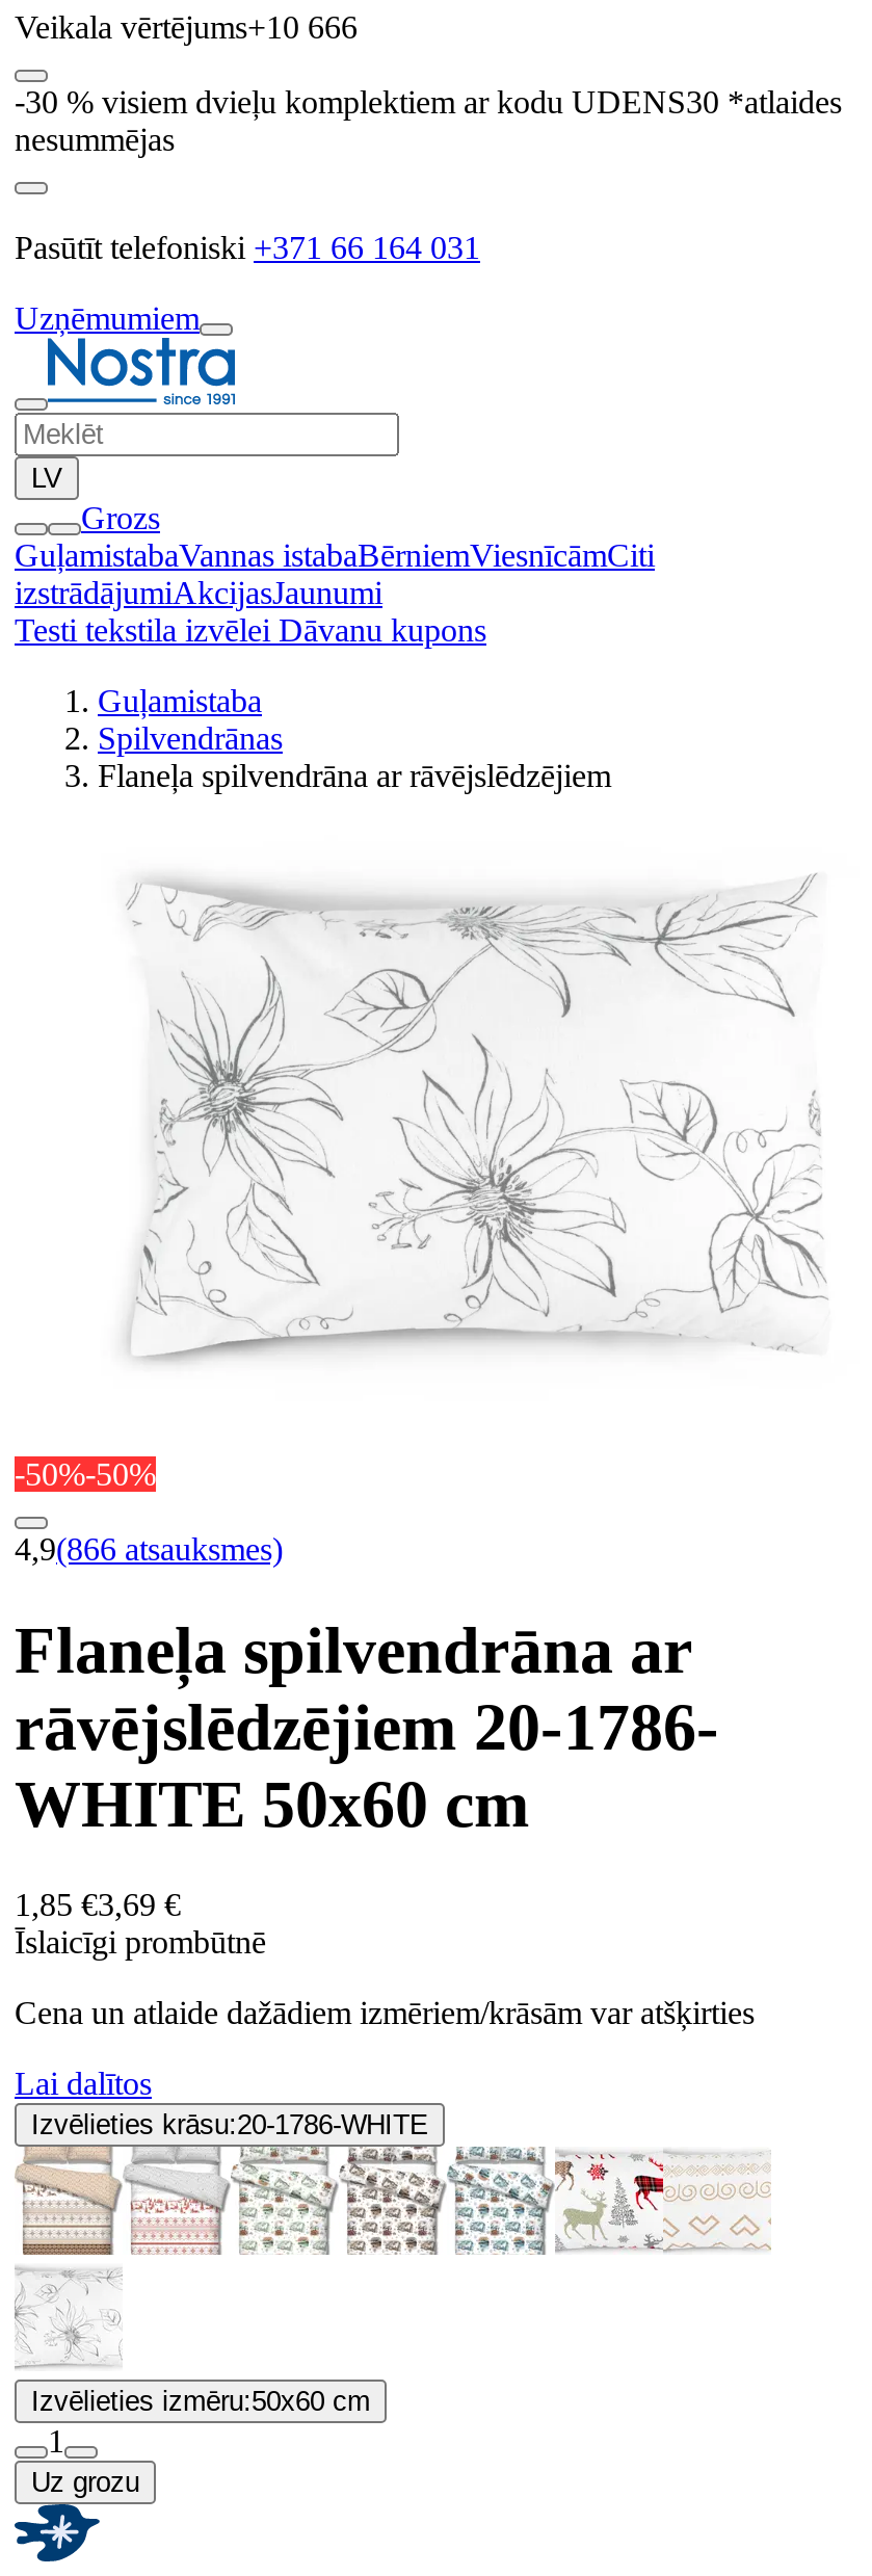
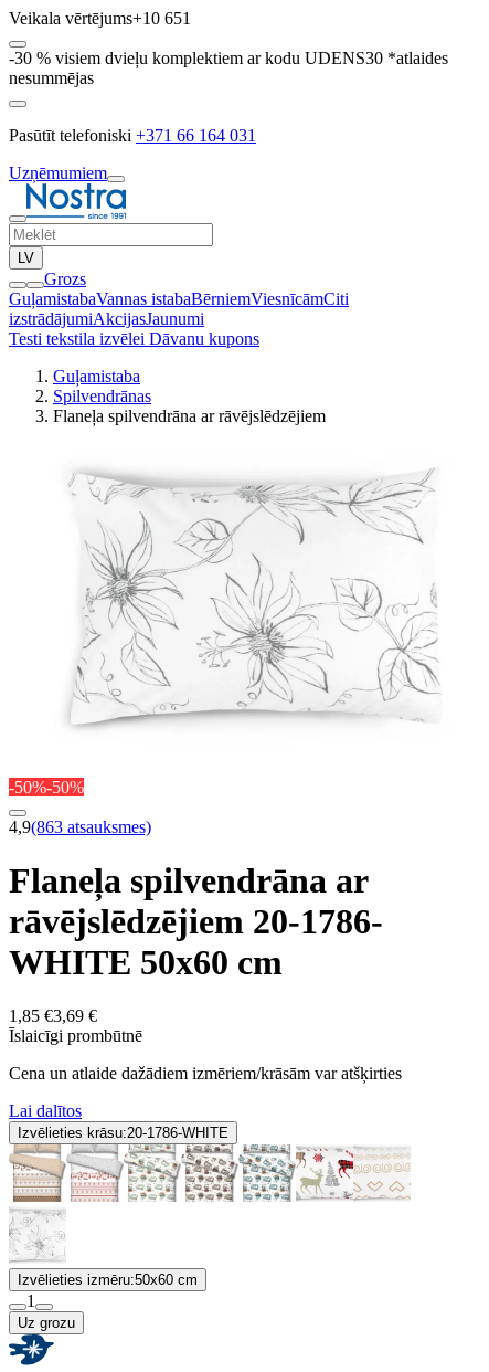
[15,9,358,45] Veikala vērtējums+10 666 -> [9,9,191,28] Veikala vērtējums+10 651
[15,1530,283,1566] 4,9(866 atsauksmes) -> [9,817,151,836] 4,9(863 atsauksmes)

